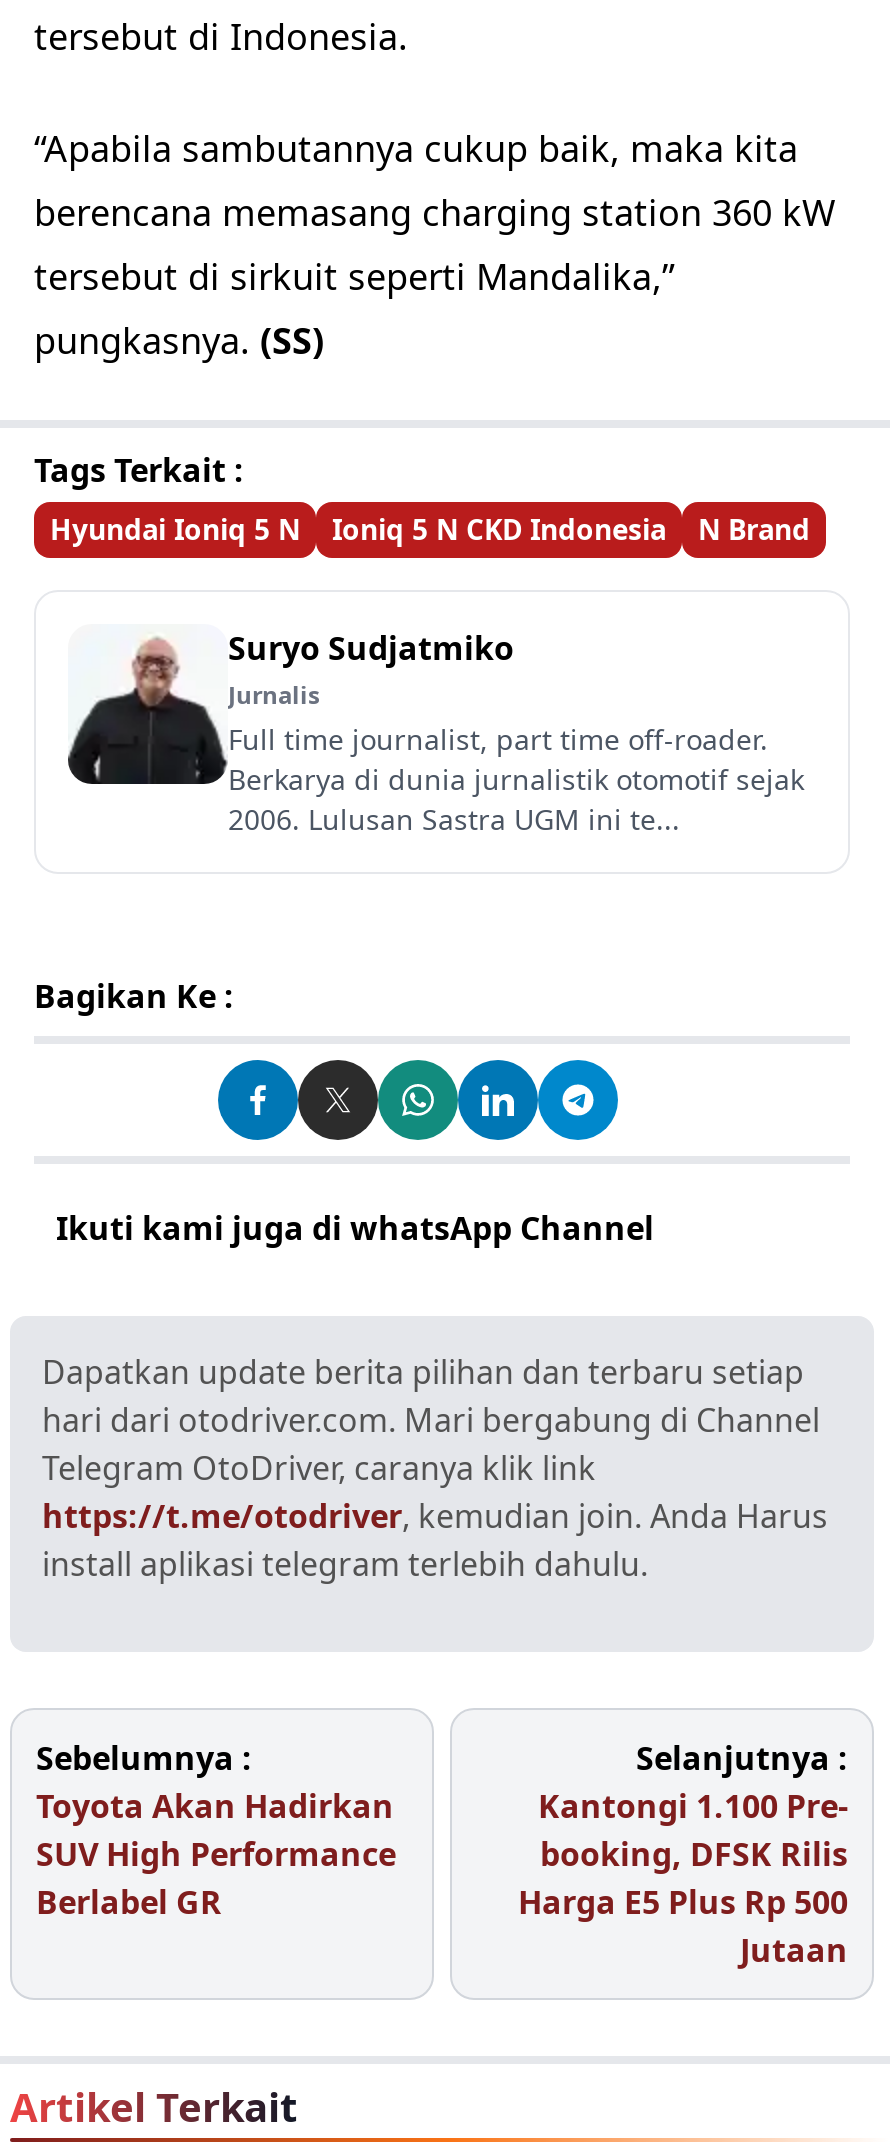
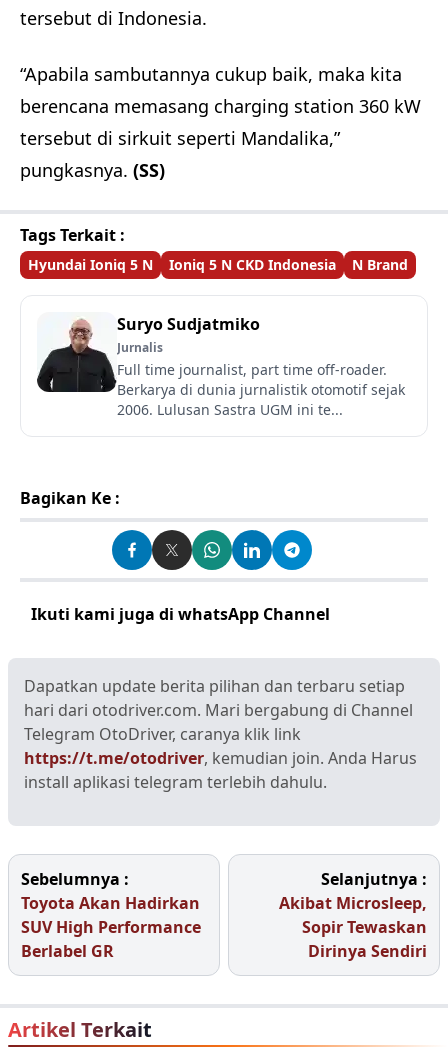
[518,1784,848,1972] Kantongi 1.100 Pre- | booking, DFSK Rilis | Harga E5 Plus Rp 500 | Jutaan -> [279,892,427,962] Akibat Microsleep, | Sopir Tewaskan | Dirinya Sendiri

